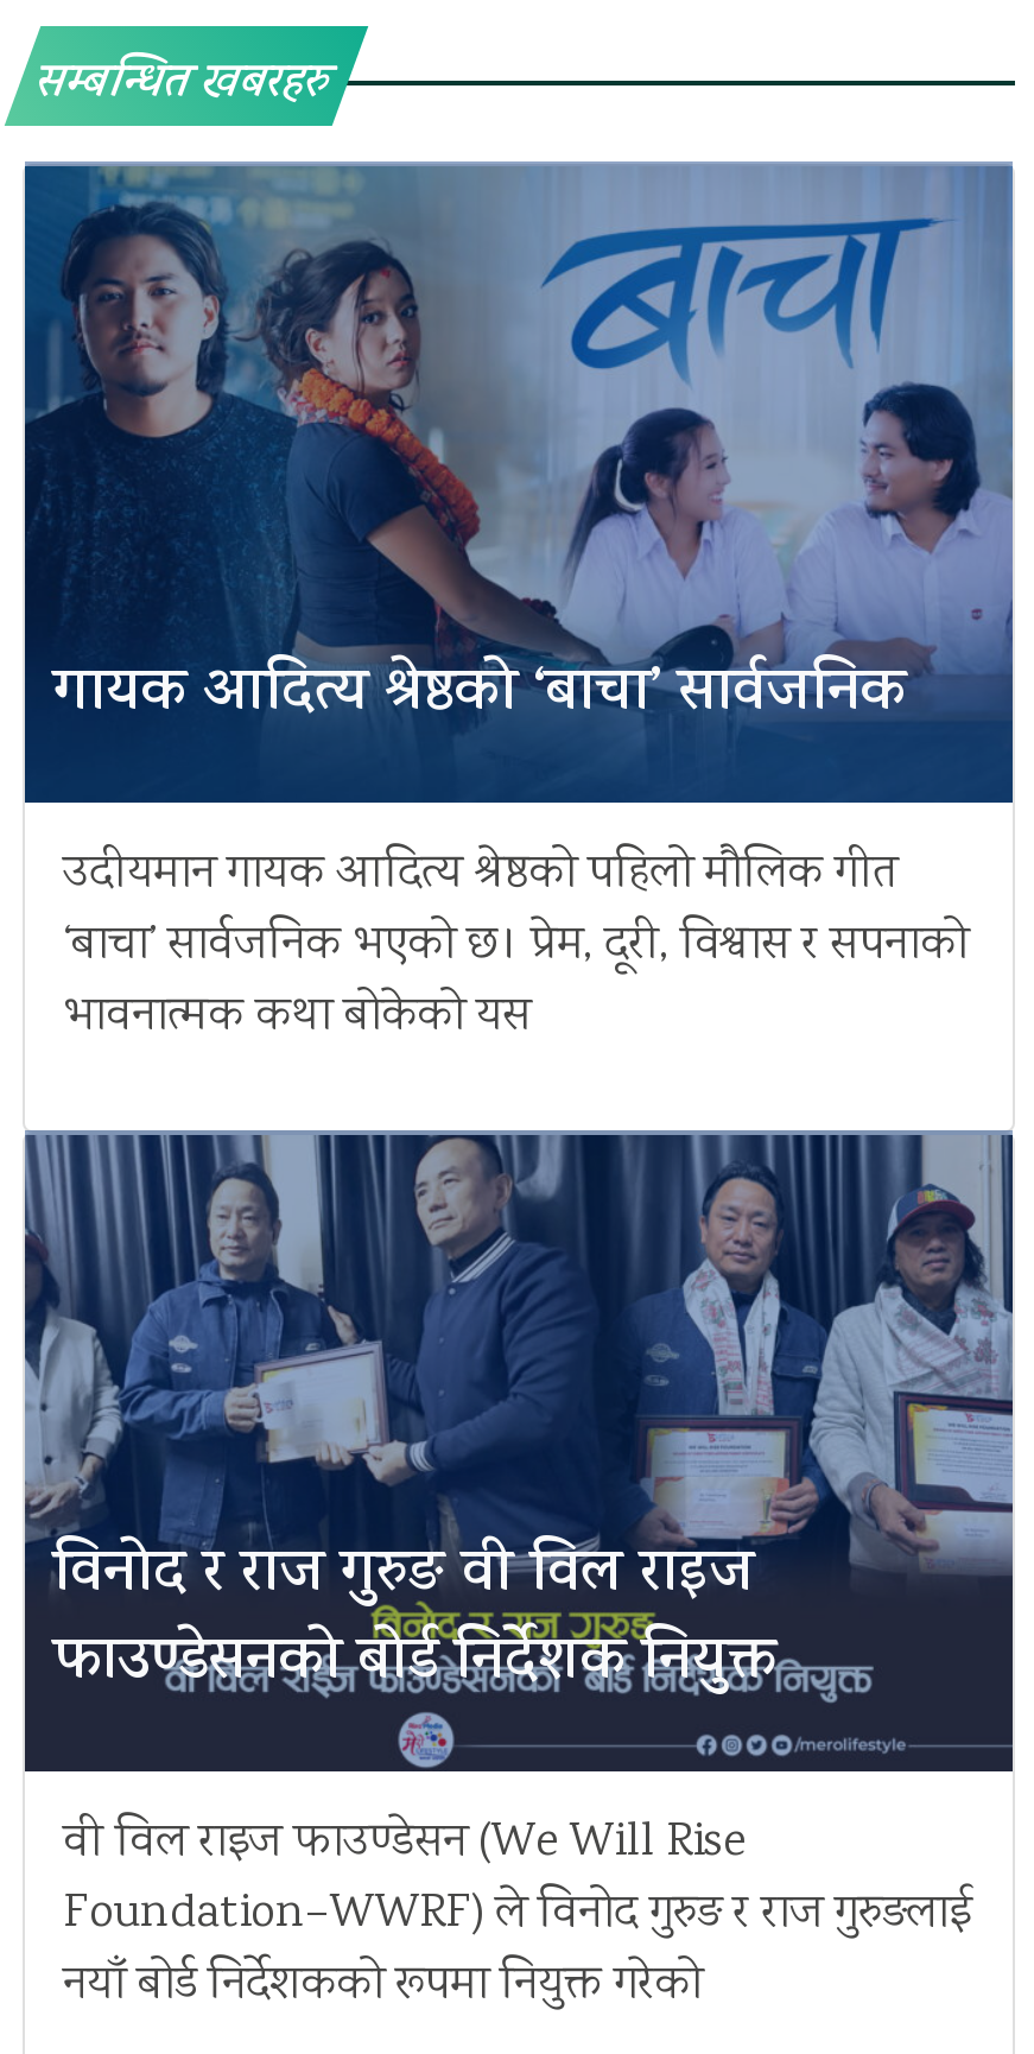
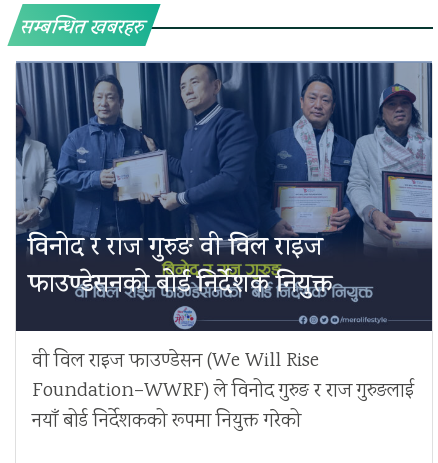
[25,164,1015,1052] [image] | गायक आदित्य श्रेष्ठको ‘बाचा’ सार्वजनिक | उदीयमान गायक आदित्य श्रेष्ठको पहिलो मौलिक गीत | ‘बाचा’ सार्वजनिक भएको छ। प्रेम, दूरी, विश्वास र सपनाको | भावनात्मक कथा बोकेको यस -> none

